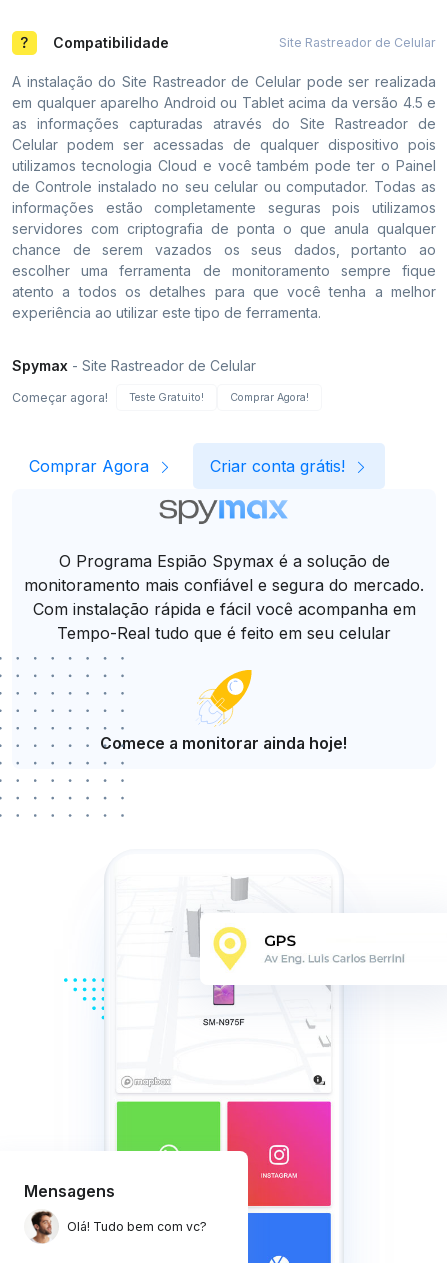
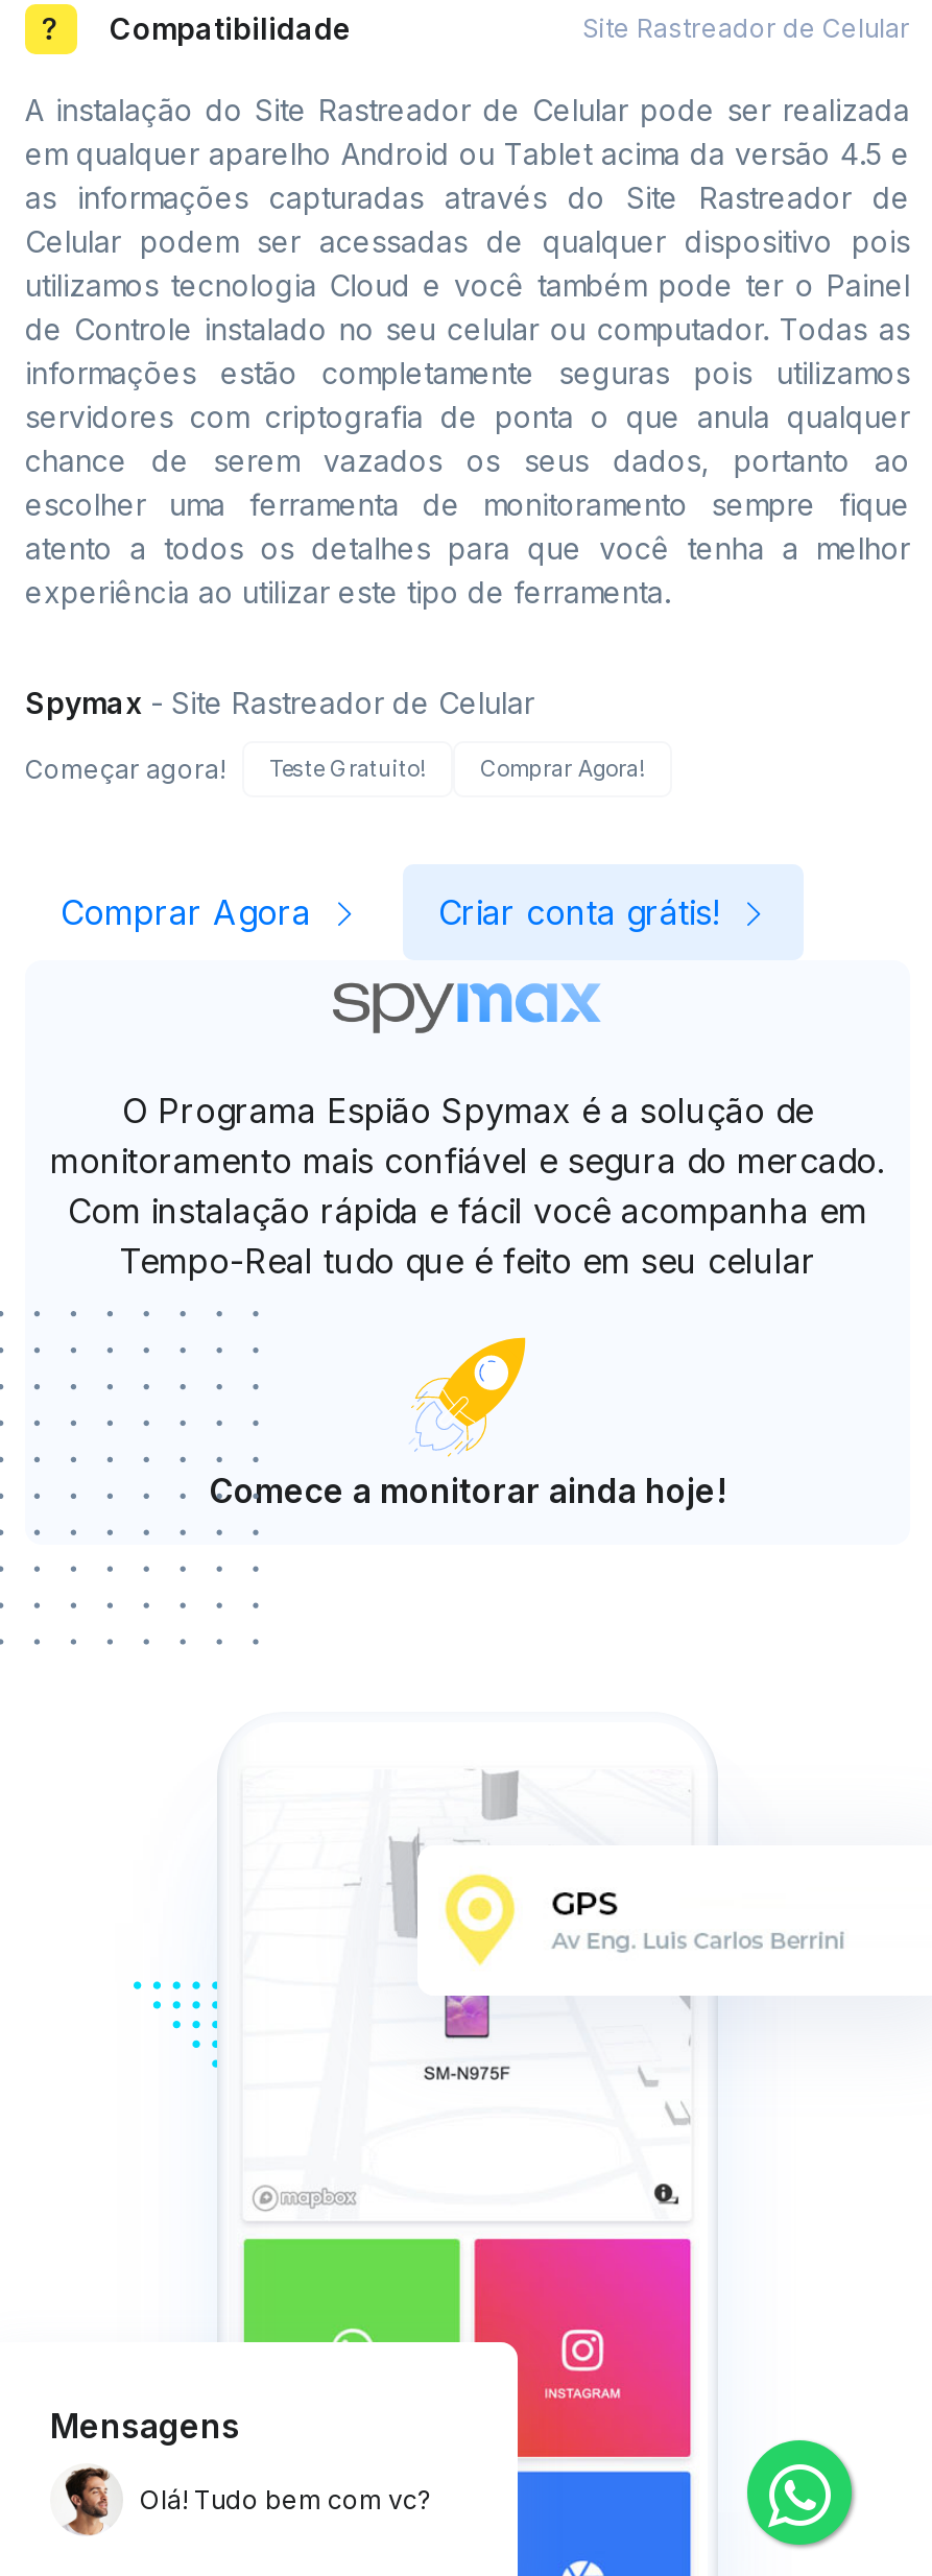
none -> [745,2438,856,2549] [image]

